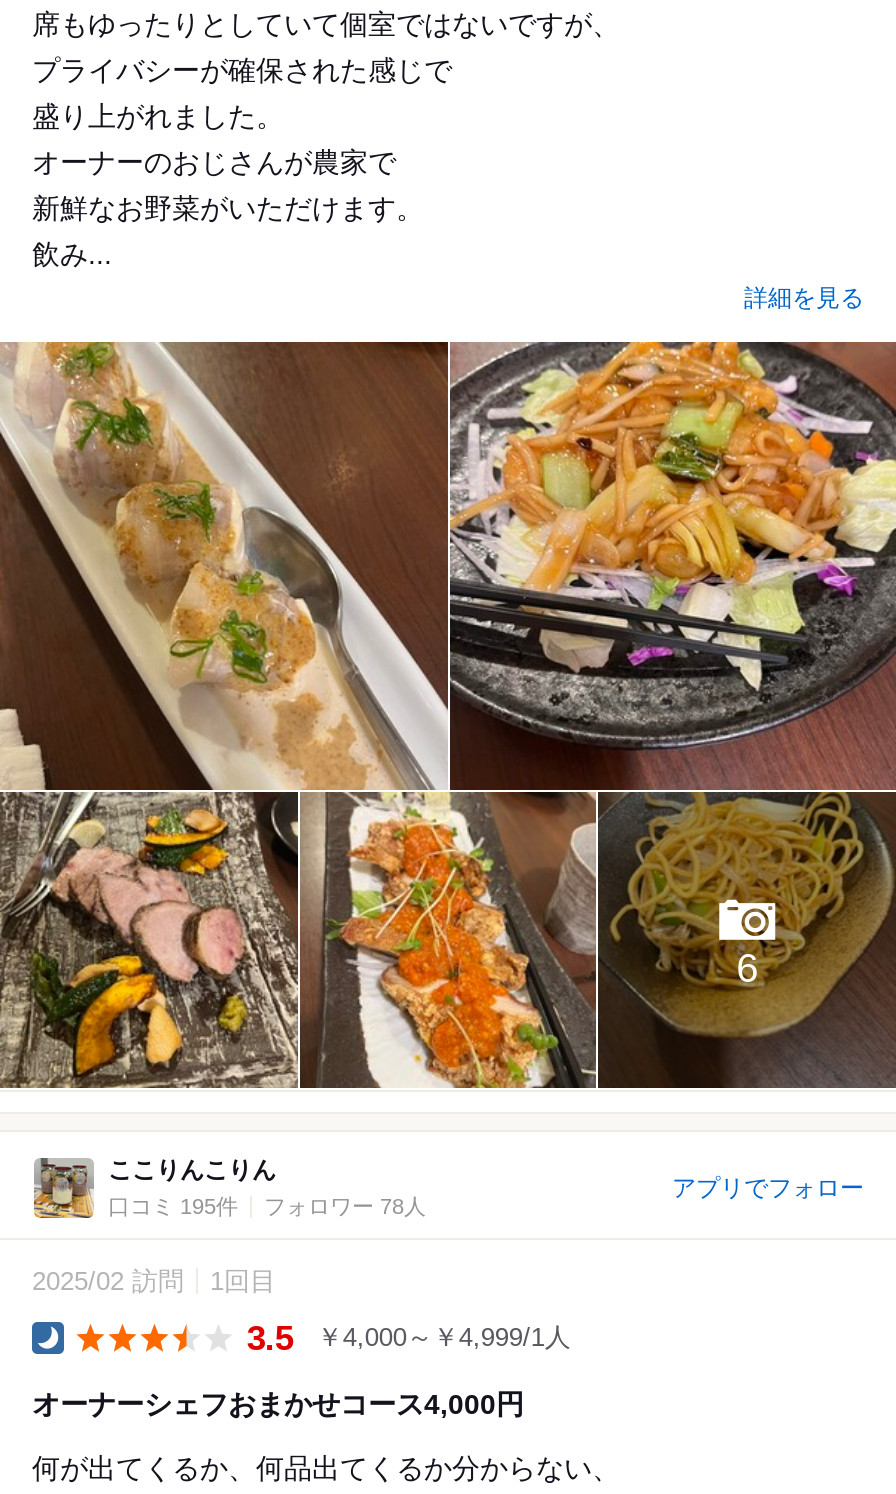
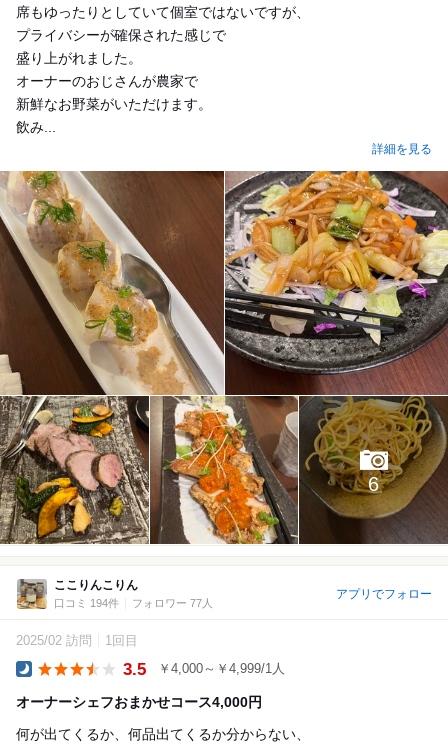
[108,1195,238,1219] 口コミ 195件 -> [54,597,119,609] 口コミ 194件
[264,1195,426,1219] フォロワー 78人 -> [132,597,213,609] フォロワー 77人

